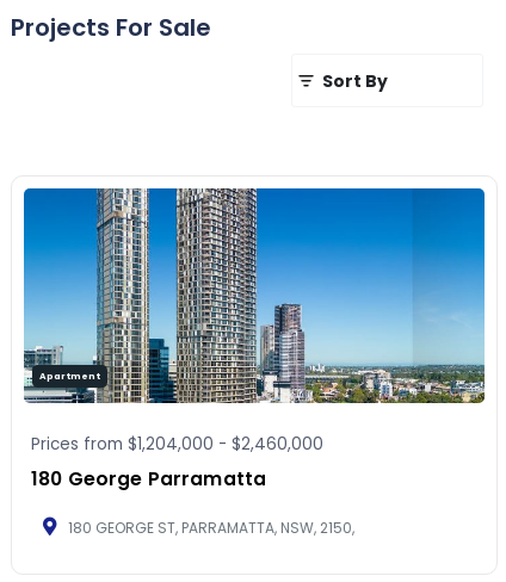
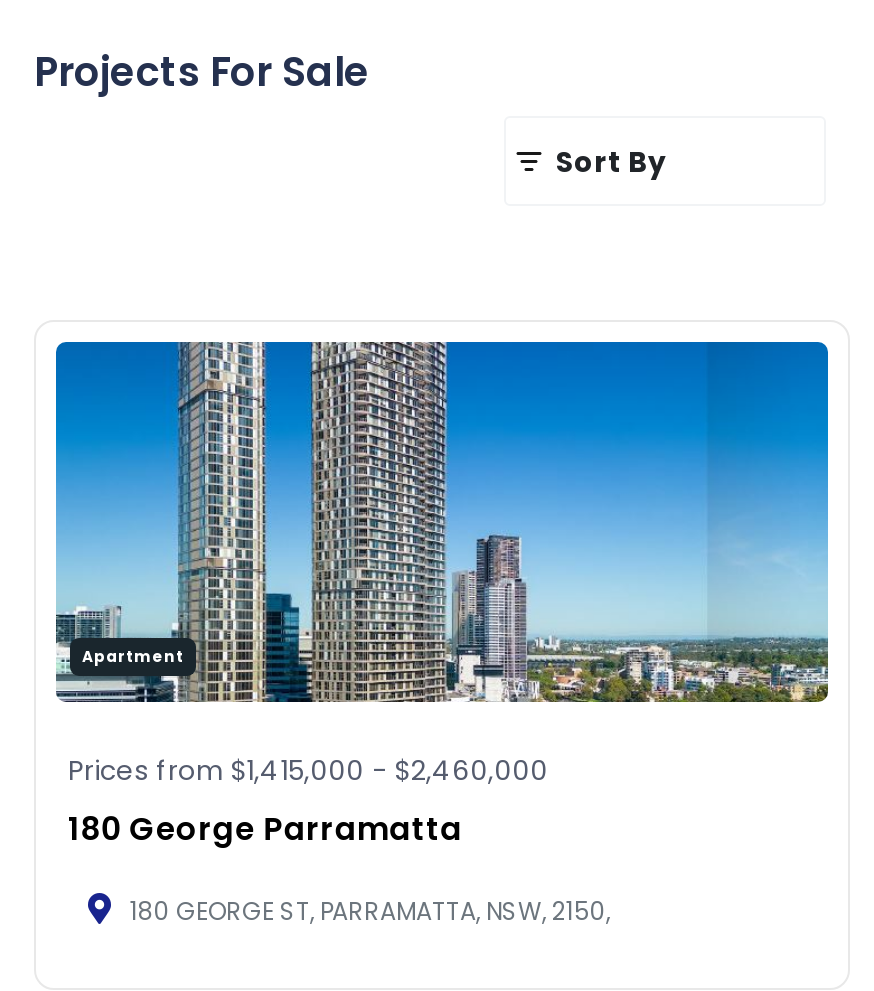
[31,433,323,456] Prices from $1,204,000 - $2,460,000 -> [68,752,548,790] Prices from $1,415,000 - $2,460,000

